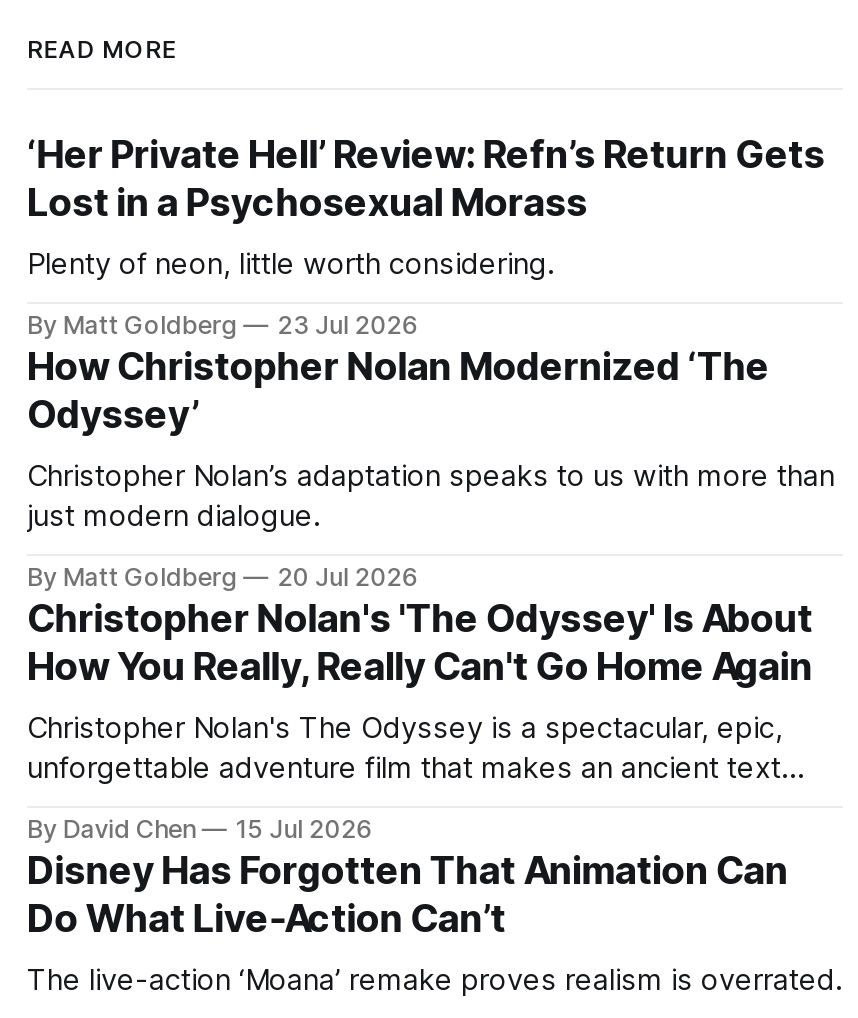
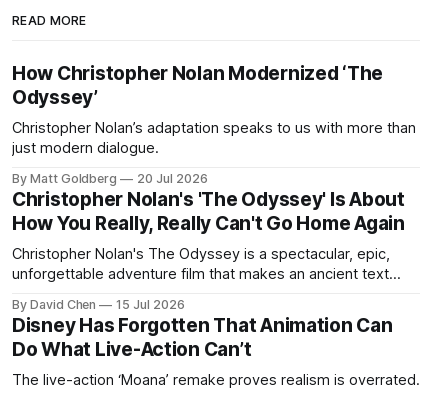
[27,132,825,340] ‘Her Private Hell’ Review: Refn’s Return Gets | Lost in a Psychosexual Morass | Plenty of neon, little worth considering. | By Matt Goldberg | 23 Jul 2026 -> none

